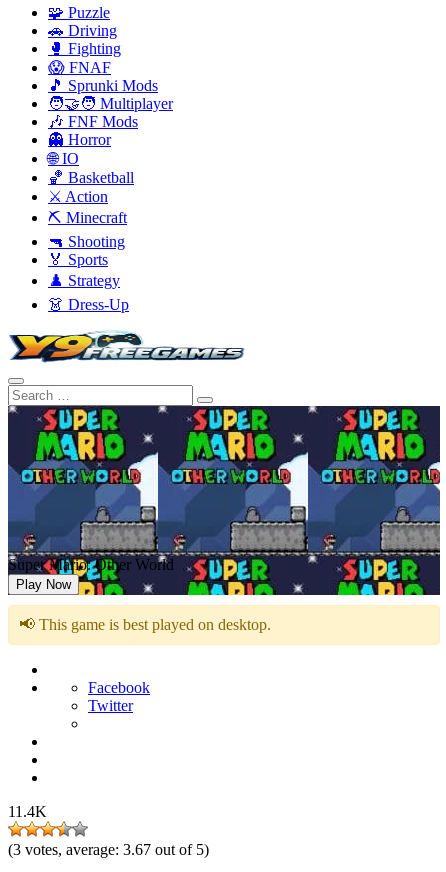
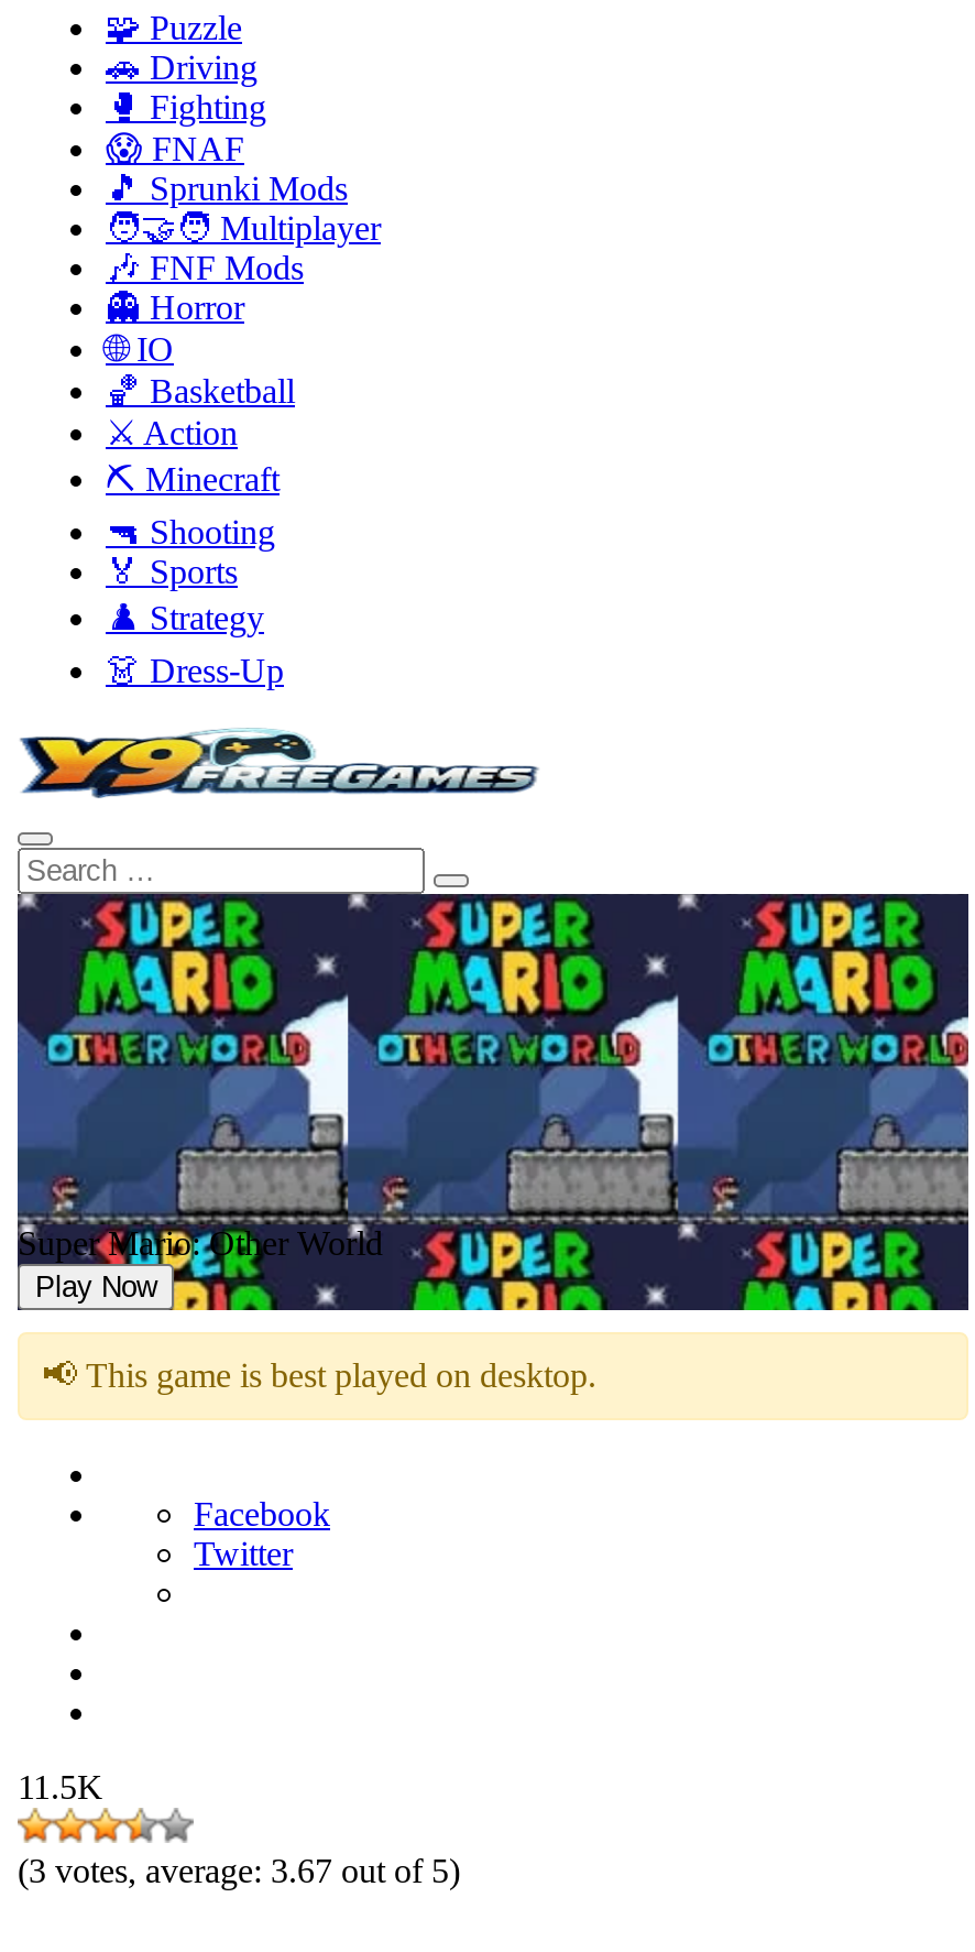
[8,803,47,820] 11.4K -> [18,1768,103,1806] 11.5K

